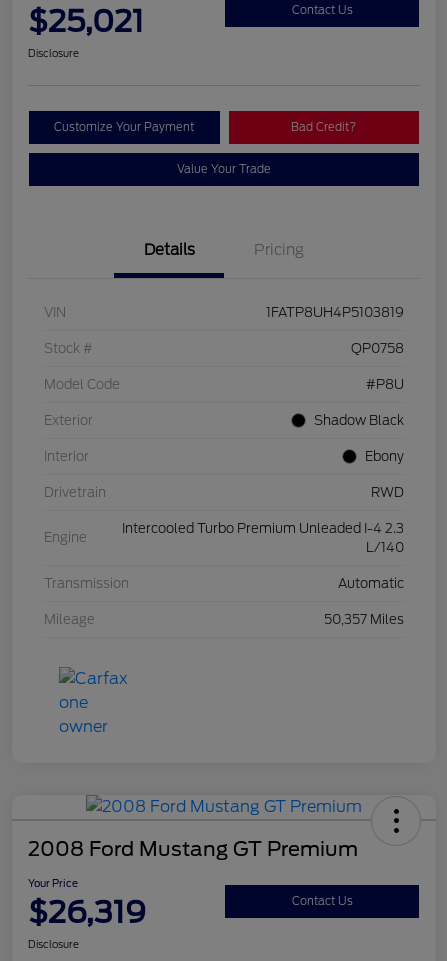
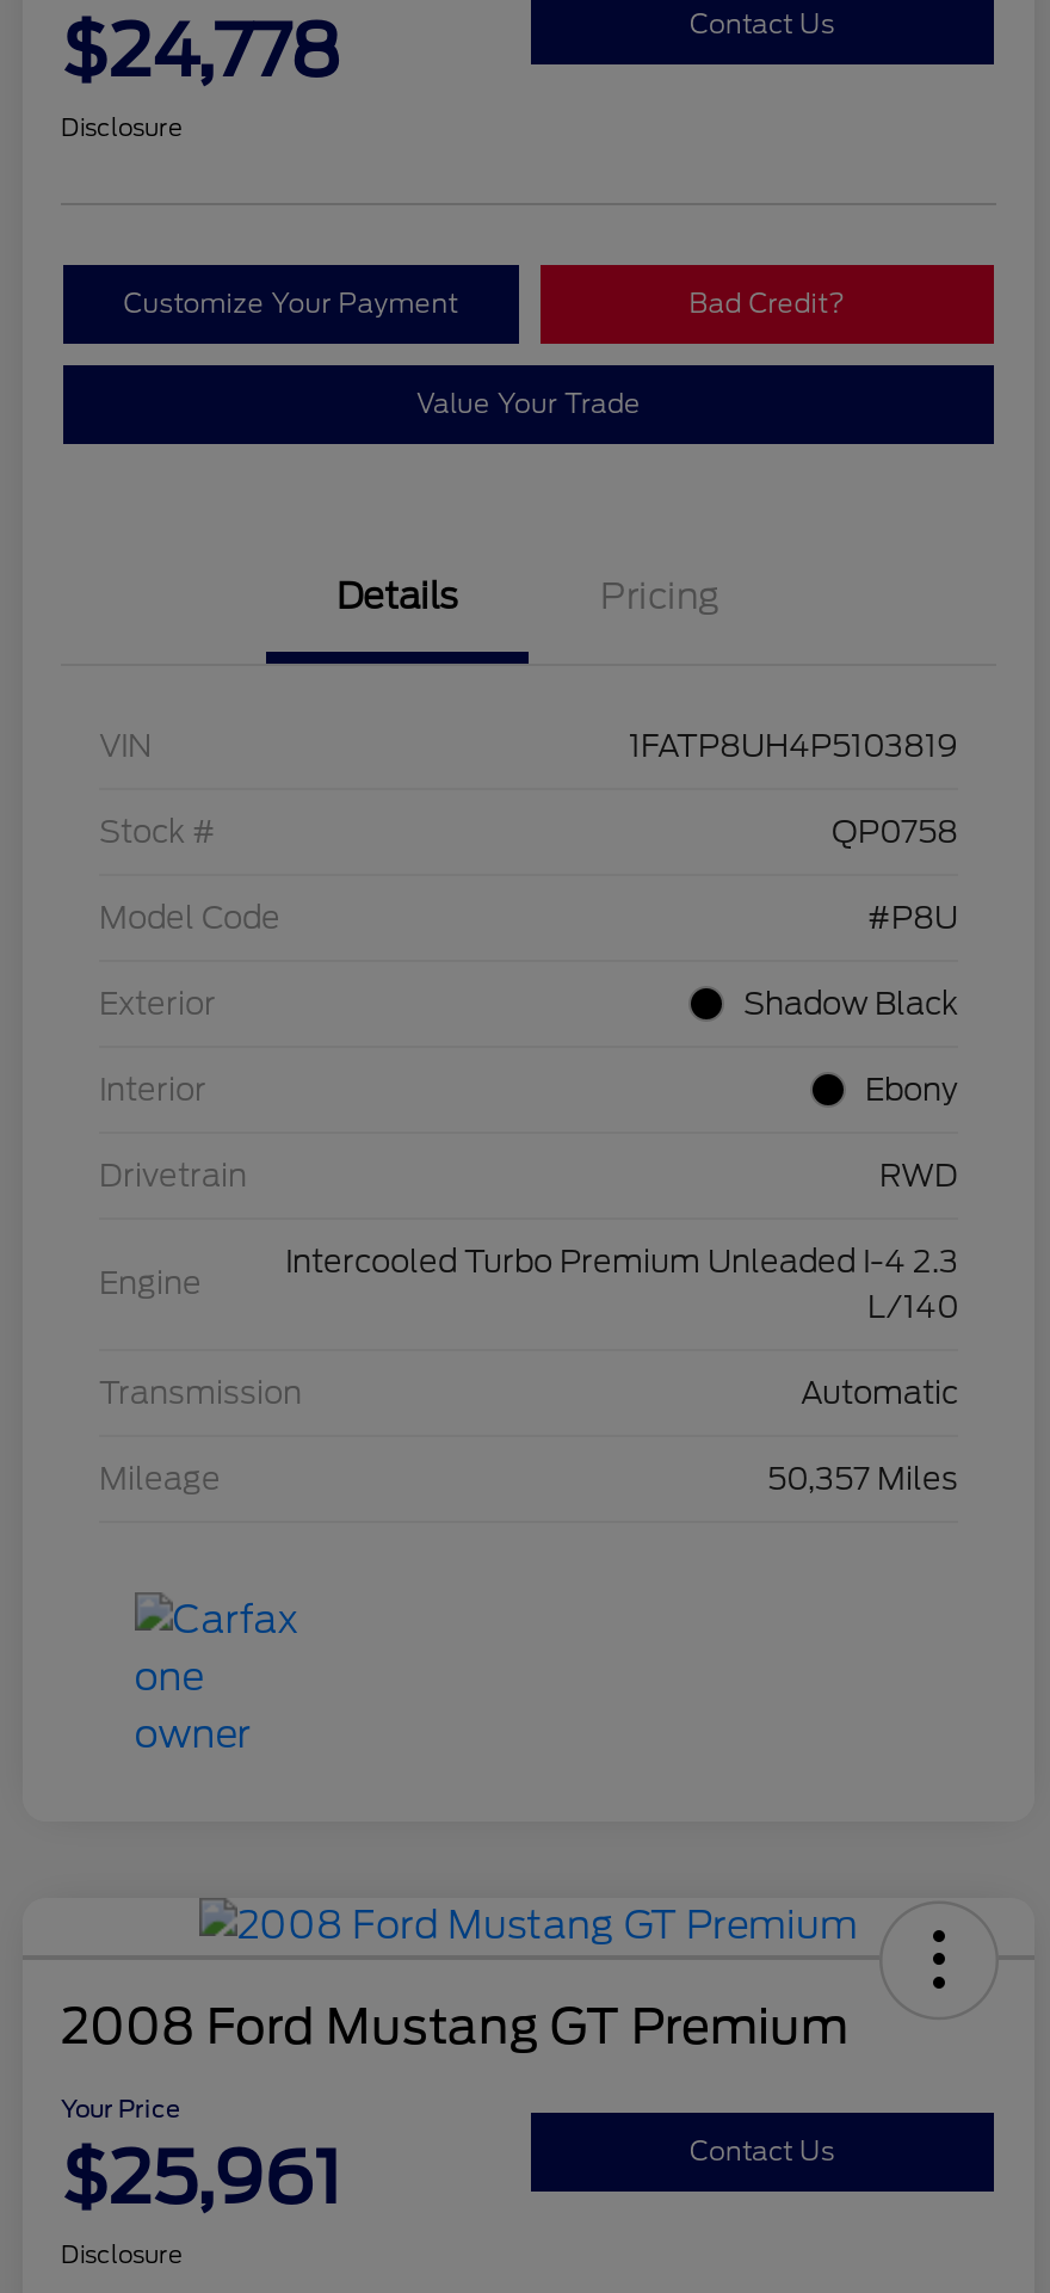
[28,3,144,39] $25,021 -> [61,7,340,93] $24,778
[28,894,146,930] $26,319 -> [61,2134,342,2220] $25,961

